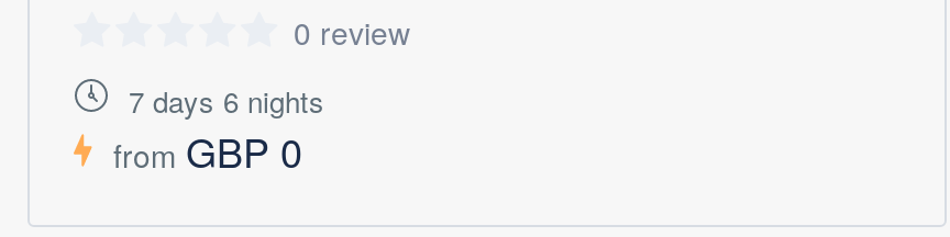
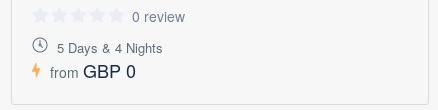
[129,80,324,122] 7 days 6 nights -> [57,38,163,57] 5 Days & 4 Nights

